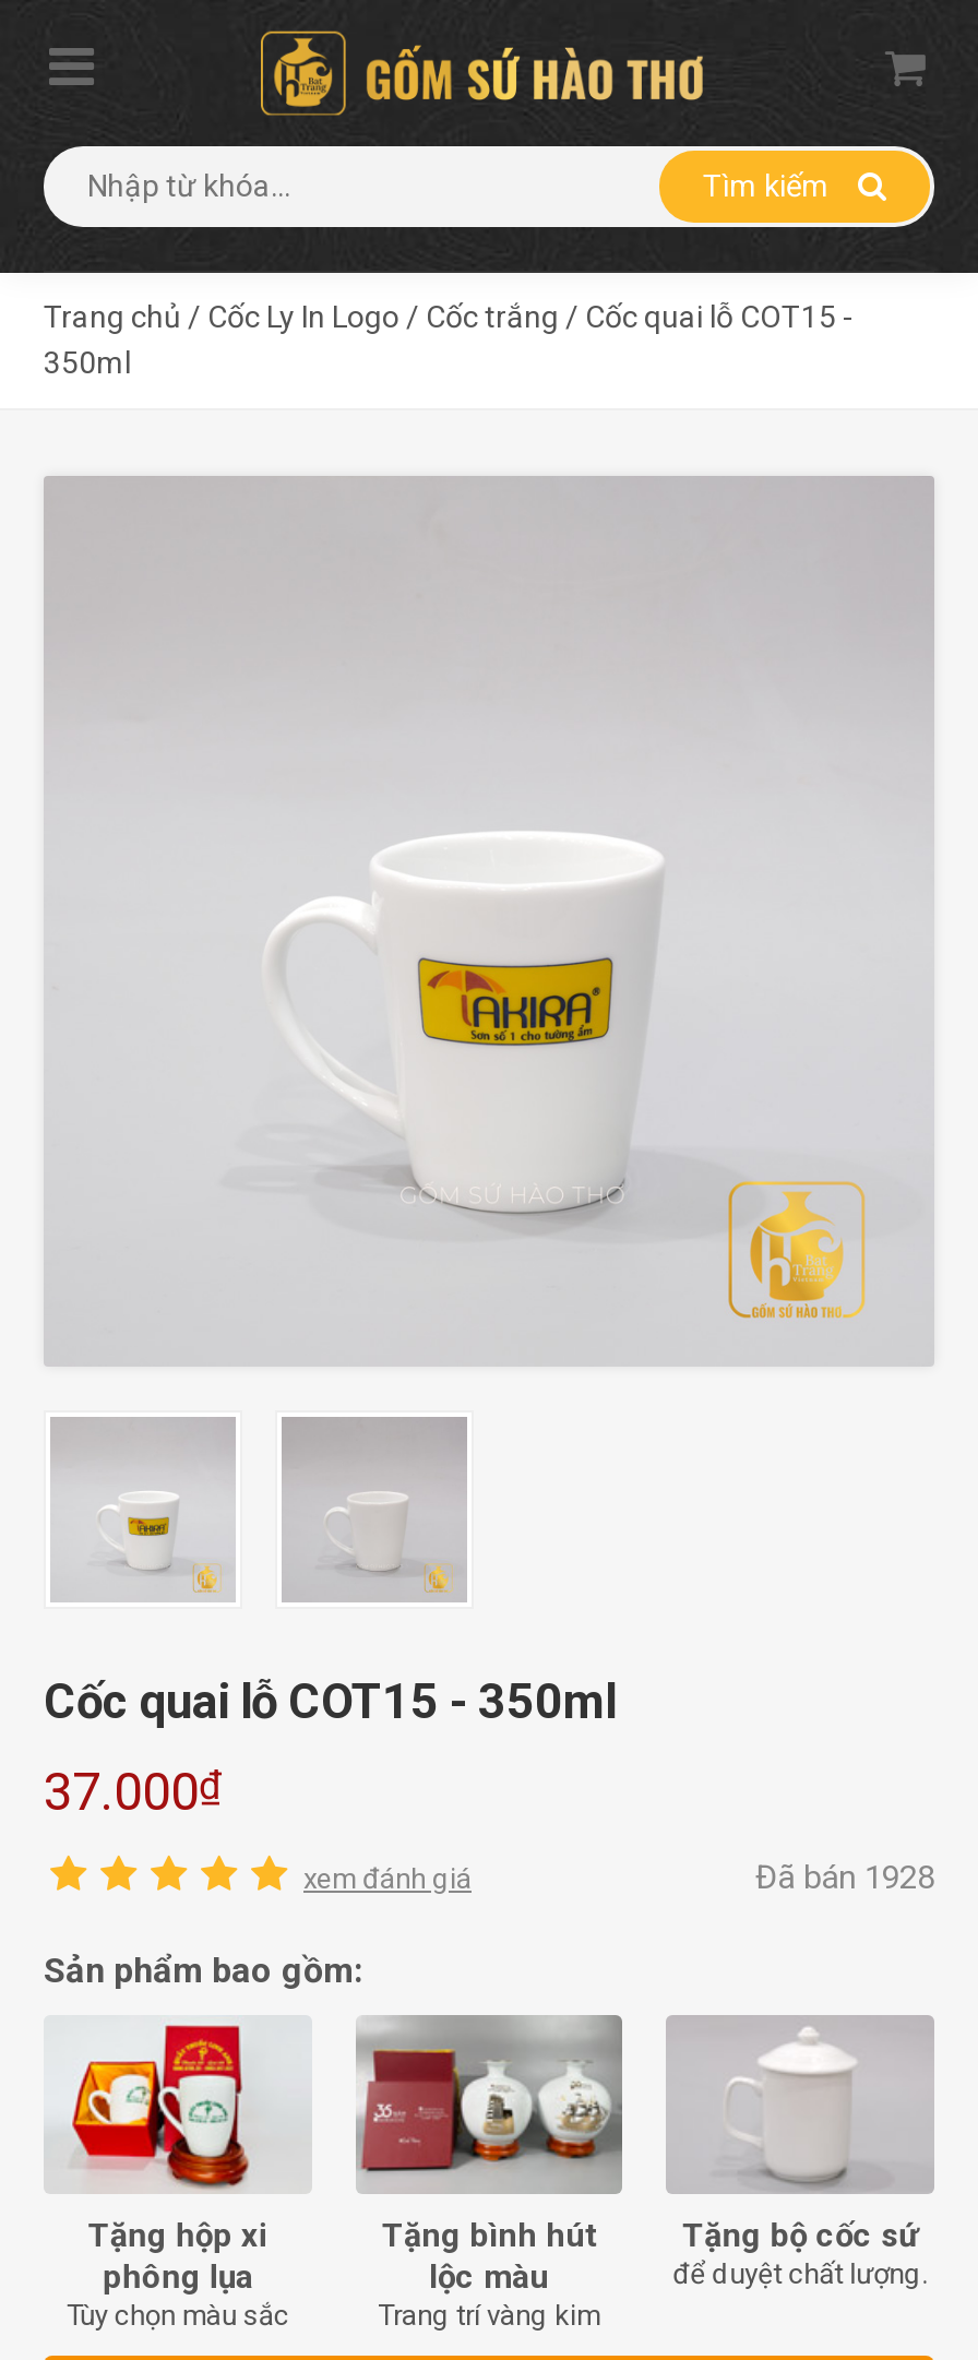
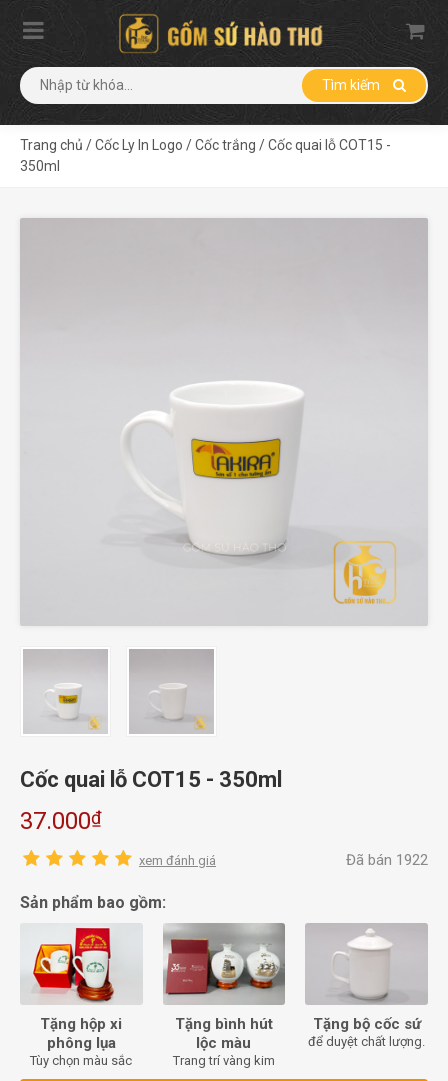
[755,1857,934,1897] Đã bán 1928 -> [346,851,428,869] Đã bán 1922

